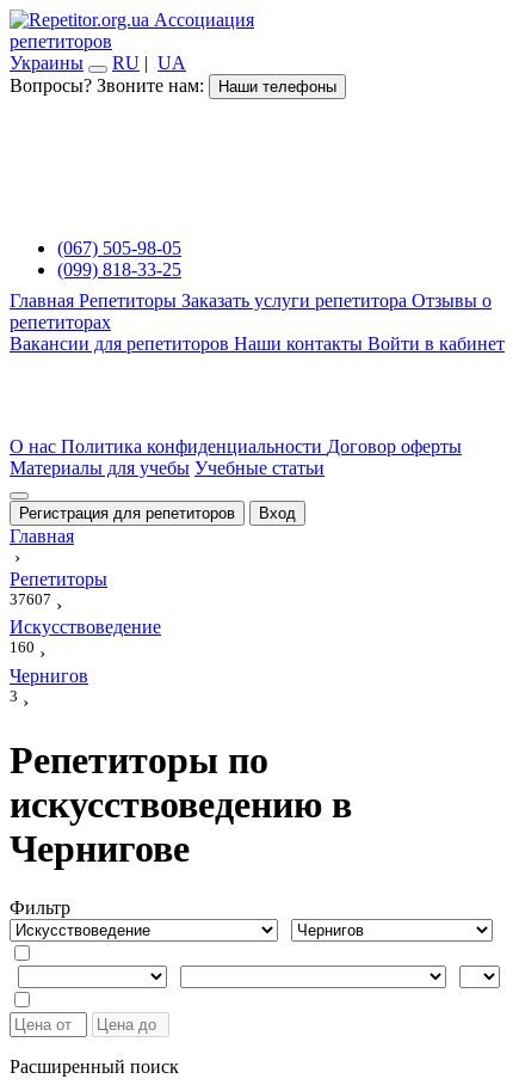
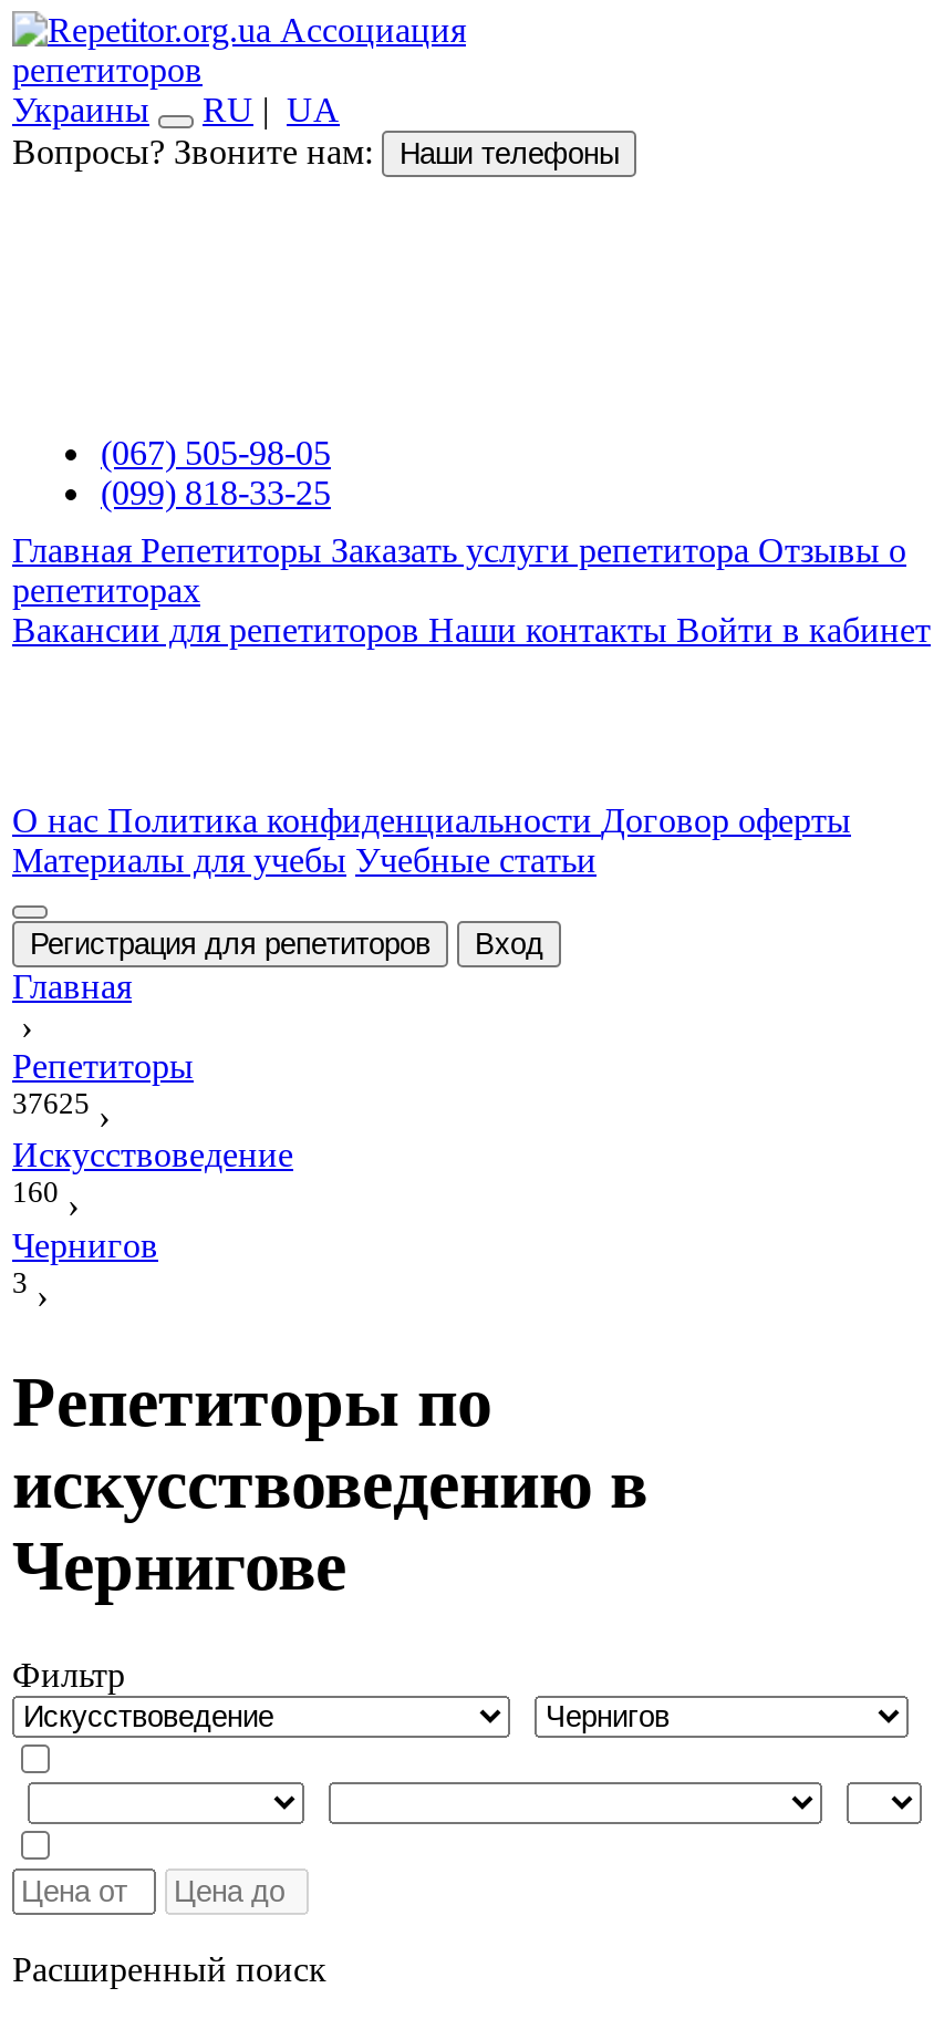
[10,590,67,616] 37607 › -> [12,1087,118,1134] 37625 ›

